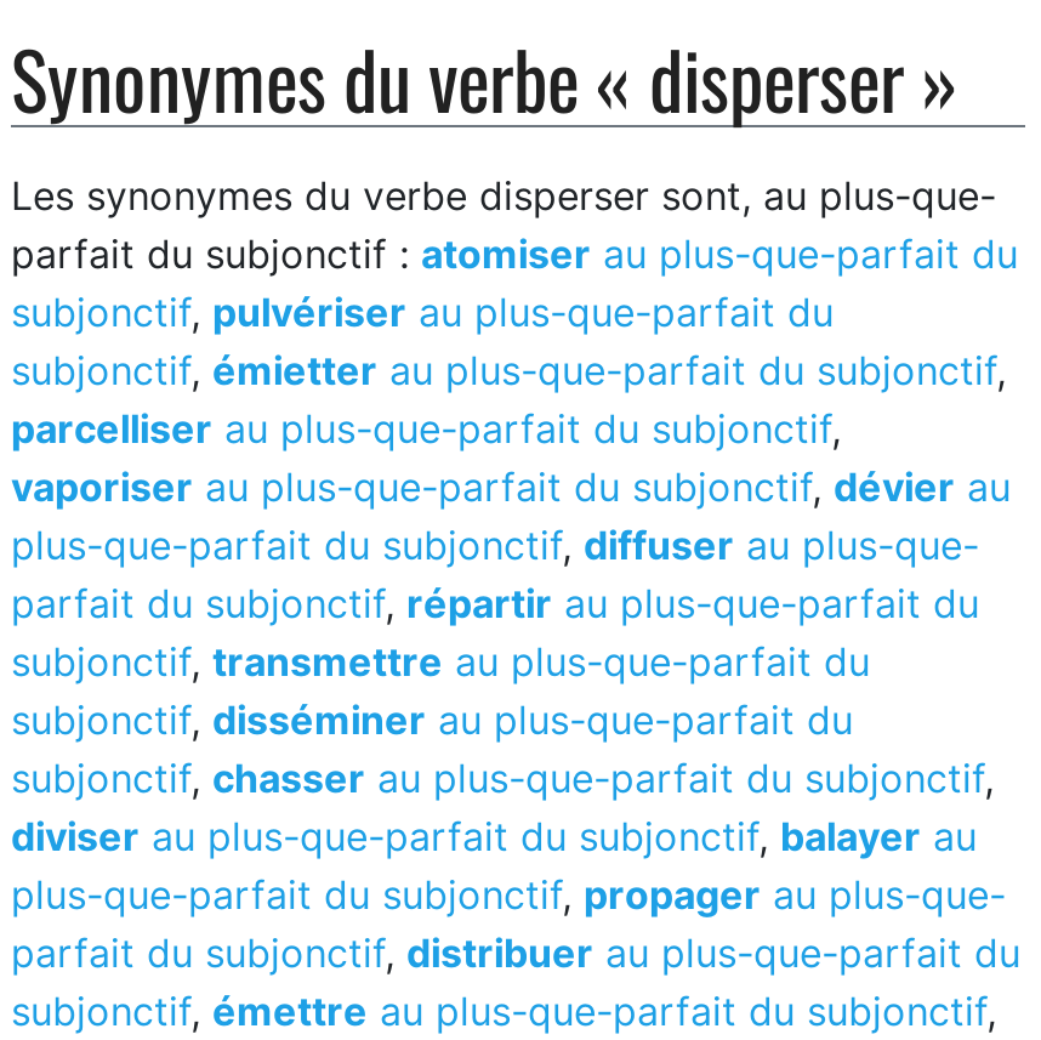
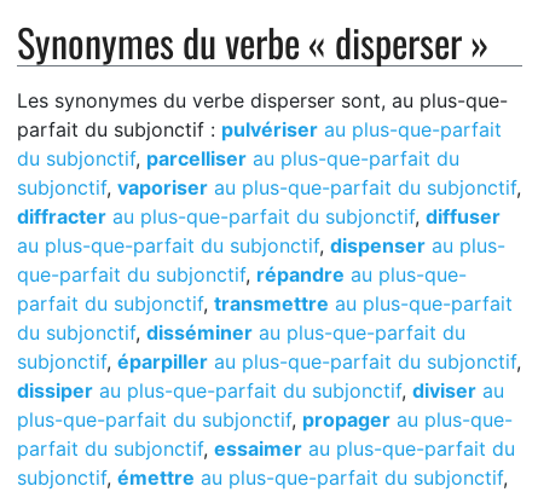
[11,229,1018,860] parfait du subjonctif : atomiser au plus-que-parfait du | subjonctif, pulvériser au plus-que-parfait du | subjonctif, émietter au plus-que-parfait du subjonctif, | parcelliser au plus-que-parfait du subjonctif, | vaporiser au plus-que-parfait du subjonctif, dévier au | plus-que-parfait du subjonctif, diffuser au plus-que- | parfait du subjonctif, répartir au plus-que-parfait du | subjonctif, transmettre au plus-que-parfait du | subjonctif, disséminer au plus-que-parfait du | subjonctif, chasser au plus-que-parfait du subjonctif, | diviser au plus-que-parfait du subjonctif, balayer au -> [17,117,521,403] parfait du subjonctif : pulvériser au plus-que-parfait | du subjonctif, parcelliser au plus-que-parfait du | subjonctif, vaporiser au plus-que-parfait du subjonctif, | diffracter au plus-que-parfait du subjonctif, diffuser | au plus-que-parfait du subjonctif, dispenser au plus- | que-parfait du subjonctif, répandre au plus-que- | parfait du subjonctif, transmettre au plus-que-parfait | du subjonctif, disséminer au plus-que-parfait du | subjonctif, éparpiller au plus-que-parfait du subjonctif, | dissiper au plus-que-parfait du subjonctif, diviser au
[11,928,1020,977] parfait du subjonctif, distribuer au plus-que-parfait du -> [17,436,515,461] parfait du subjonctif, essaimer au plus-que-parfait du

